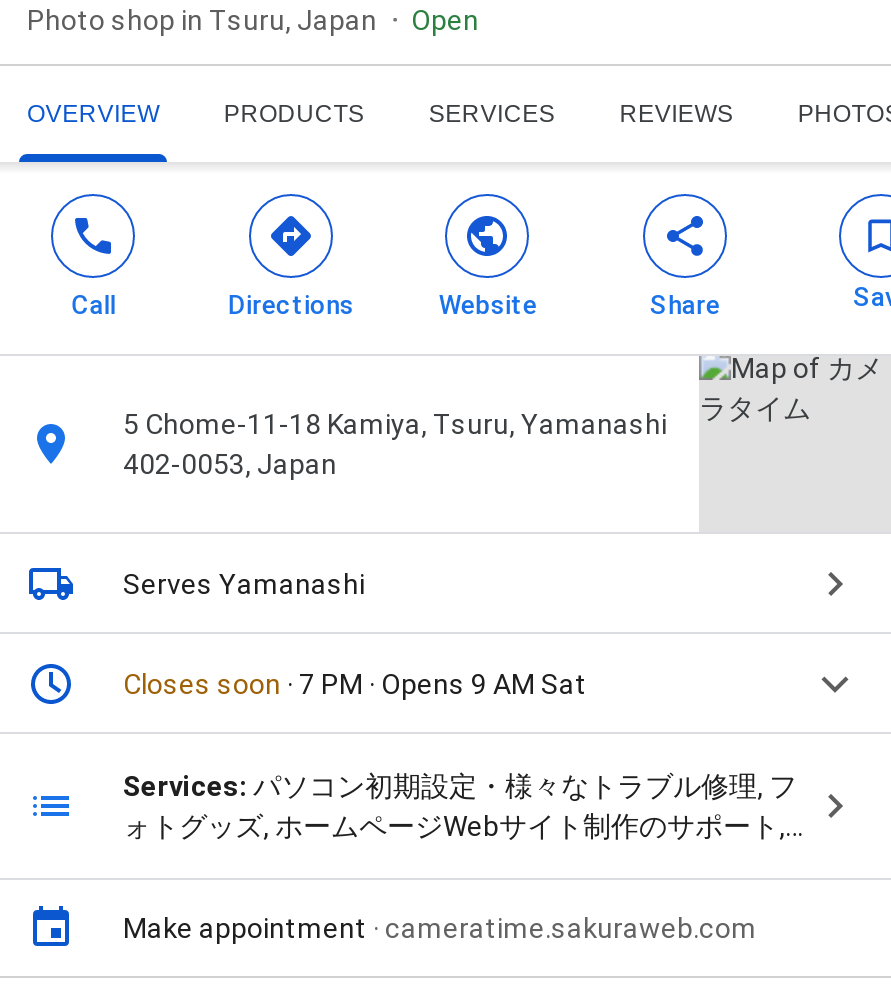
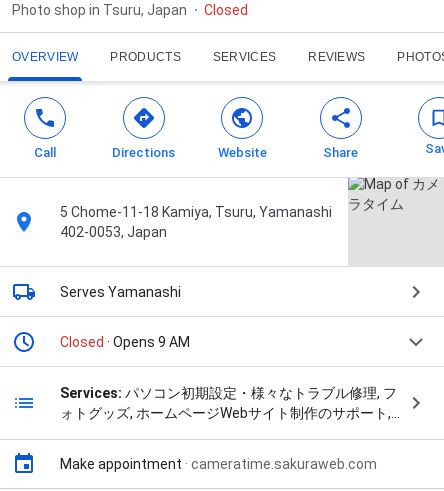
[411,4,479,36] Open -> [204,2,248,18] Closed
[123,668,587,700] Closes soon · 7 PM · Opens 9 AM Sat -> [60,334,190,350] Closed · Opens 9 AM

